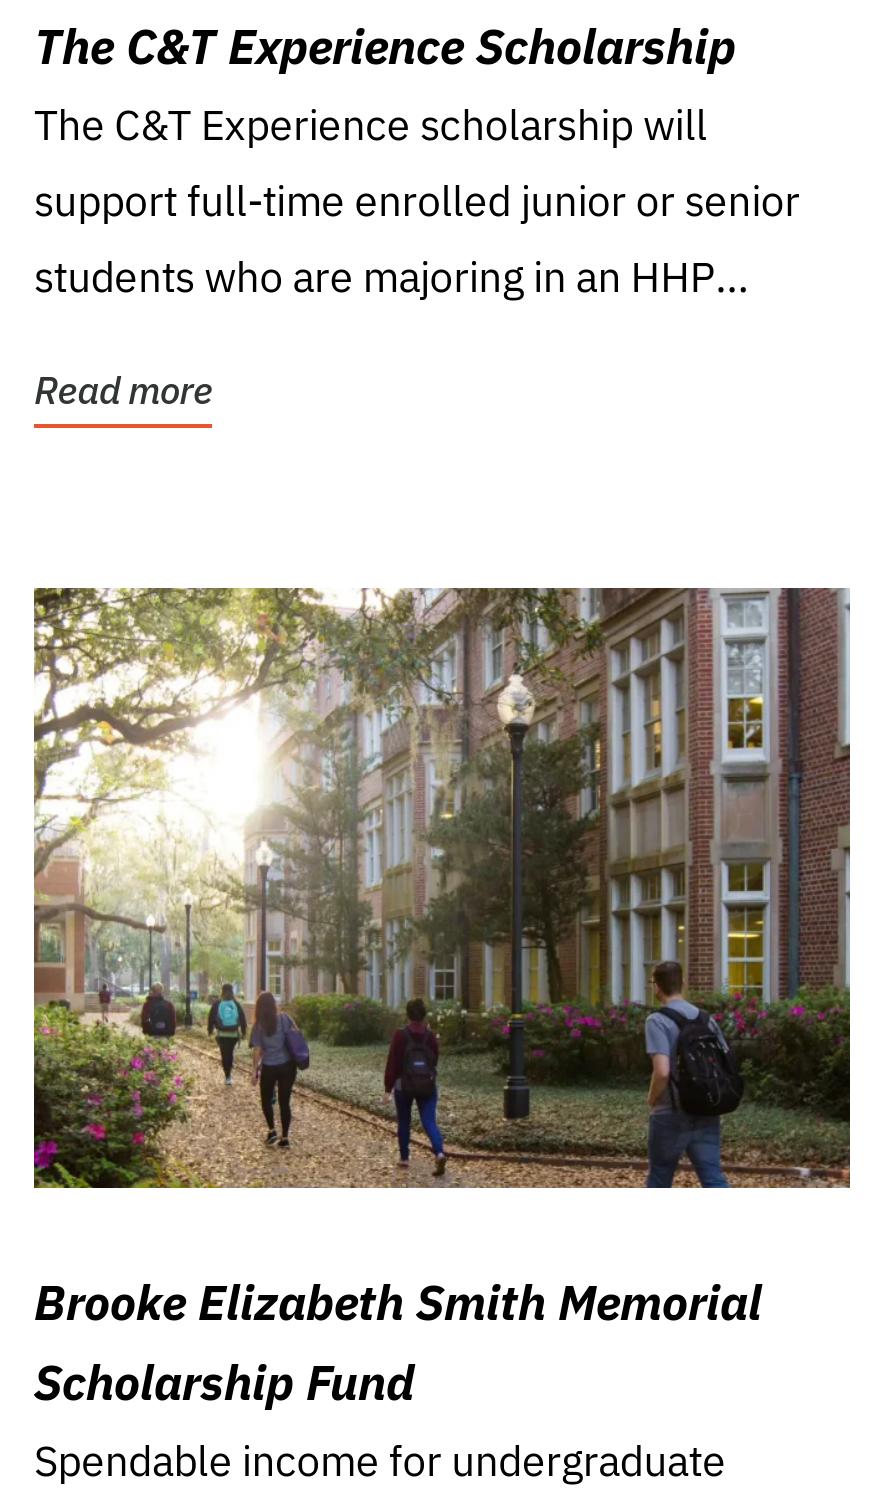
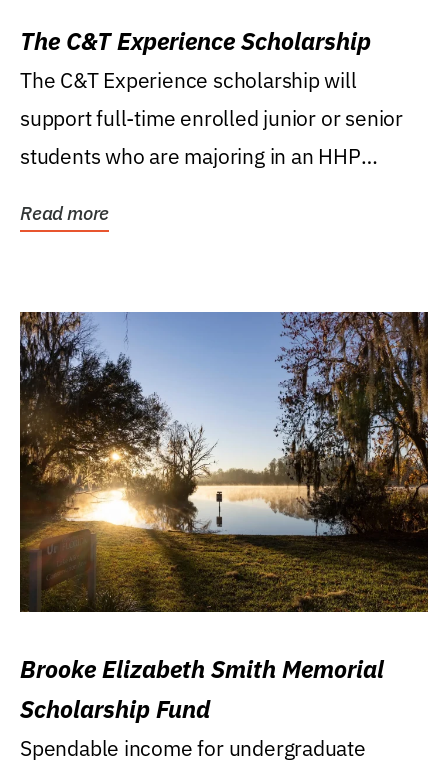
[32,586,852,1190] [image] -> [19,311,429,613] [image]

